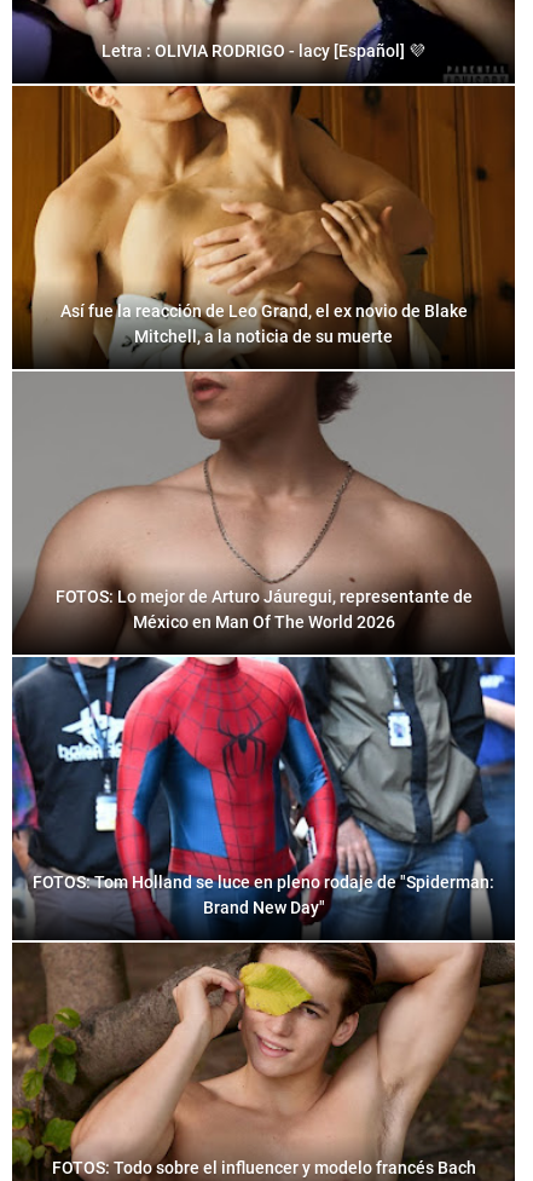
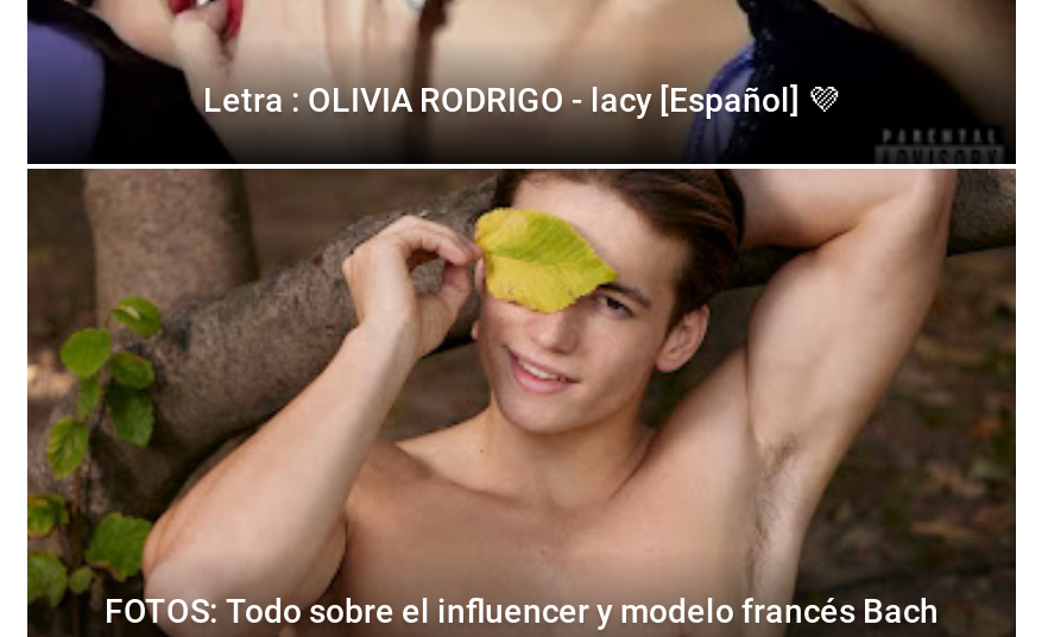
[11,85,516,937] [image] | Así fue la reacción de Leo Grand, el ex novio de Blake | Mitchell, a la noticia de su muerte -> none
[55,587,472,632] FOTOS: Lo mejor de Arturo Jáuregui, representante de | México en Man Of The World 2026 -> none
[33,873,494,918] FOTOS: Tom Holland se luce en pleno rodaje de "Spiderman: | Brand New Day" -> none

